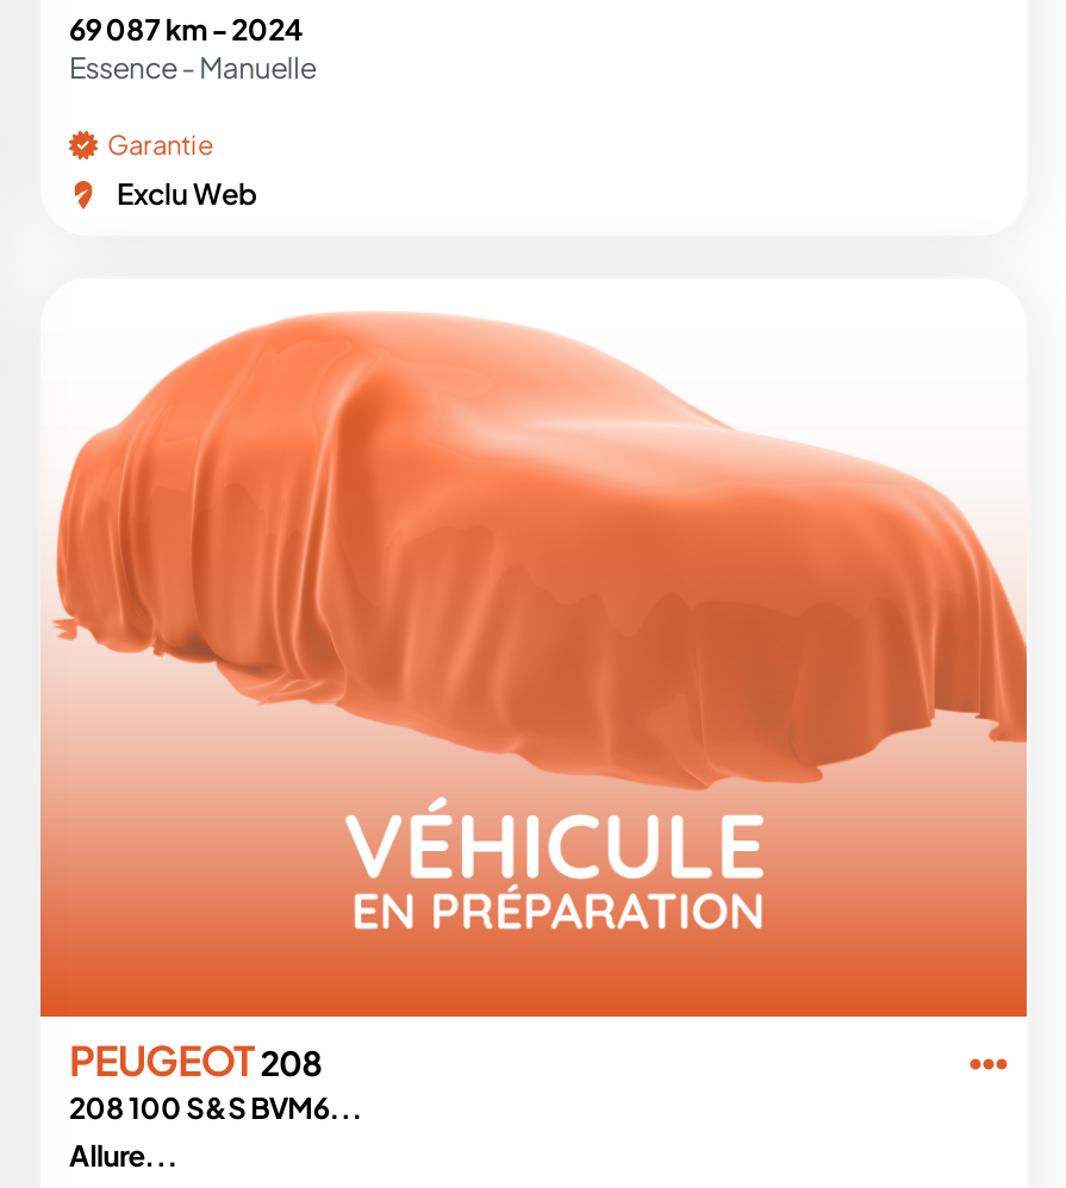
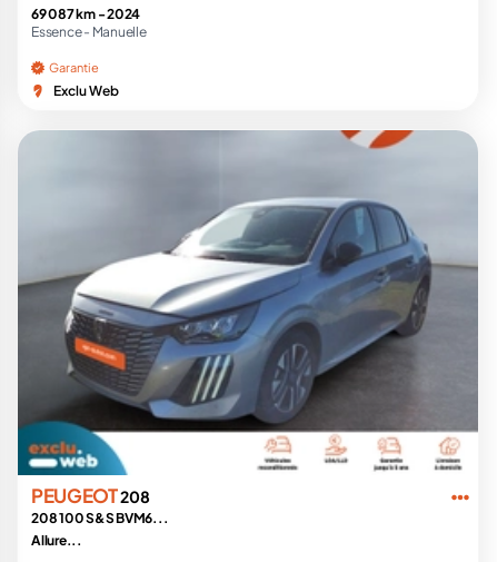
[38,279,1029,1019] [image] -> [17,129,479,476] [image]

